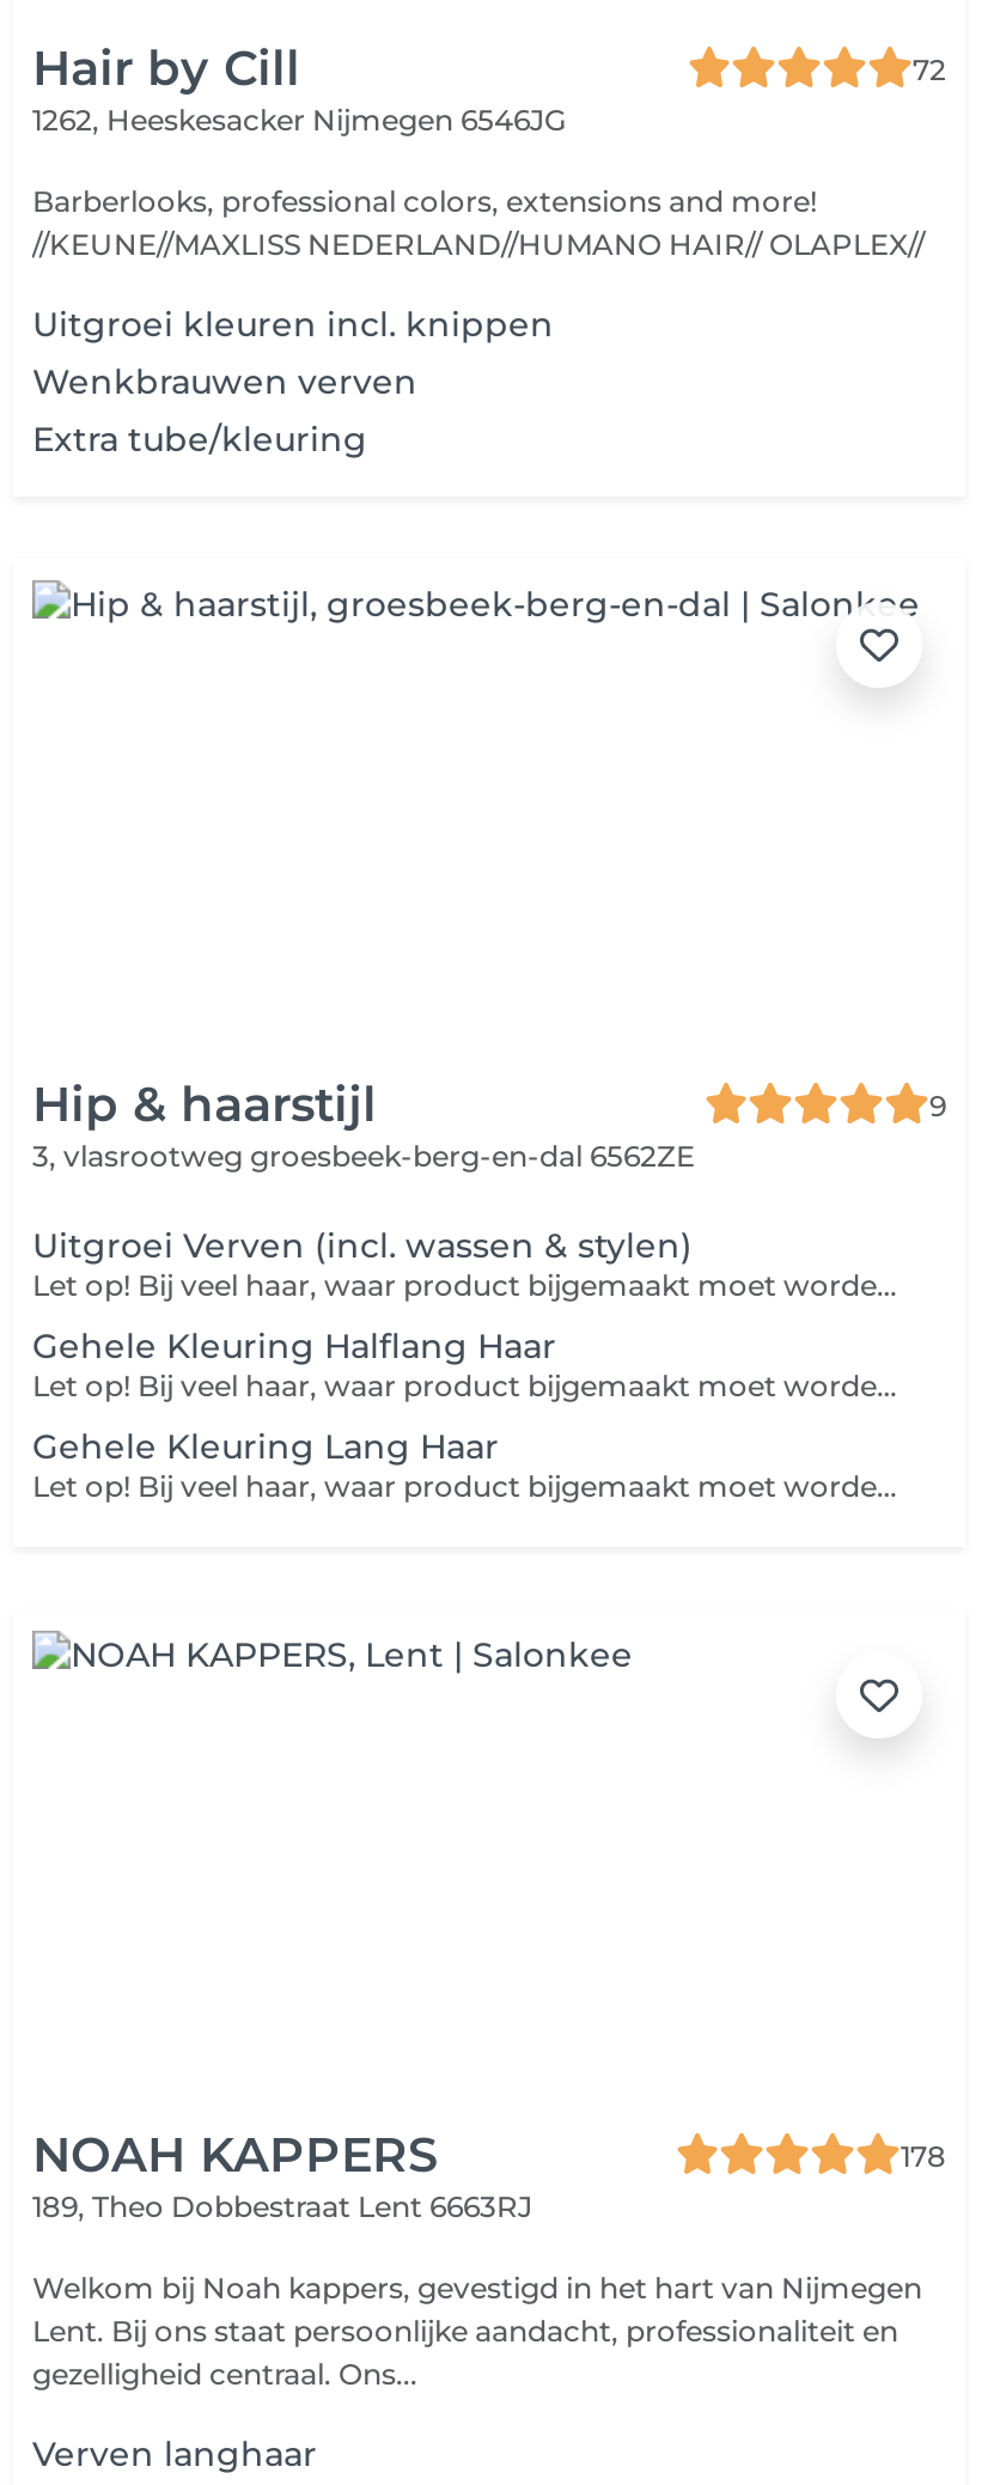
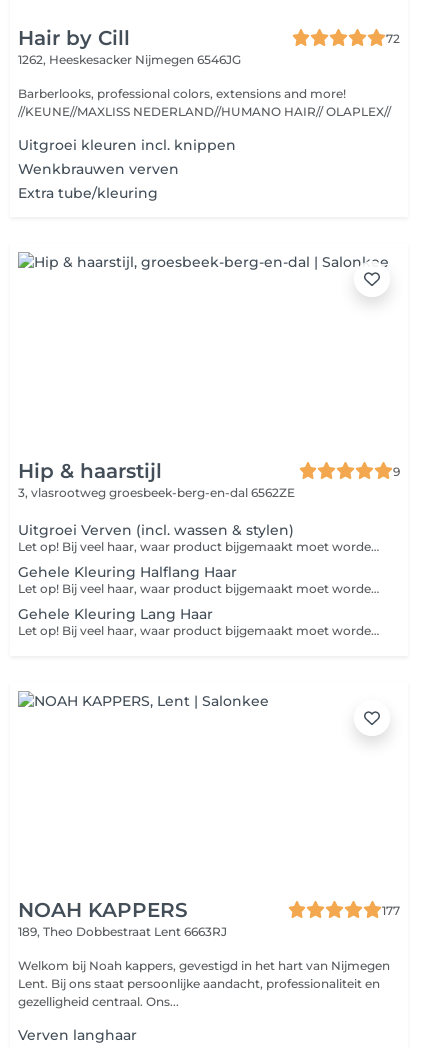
[901,2138,946,2174] 178 -> [382,903,400,918] 177

